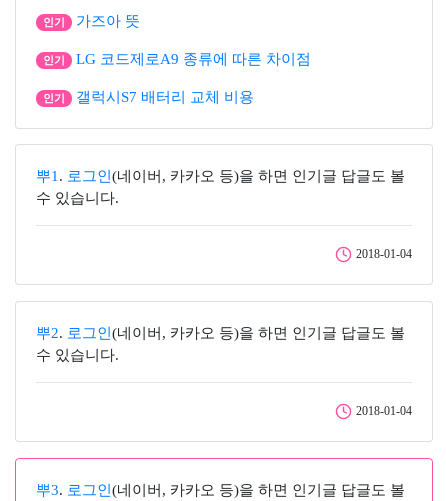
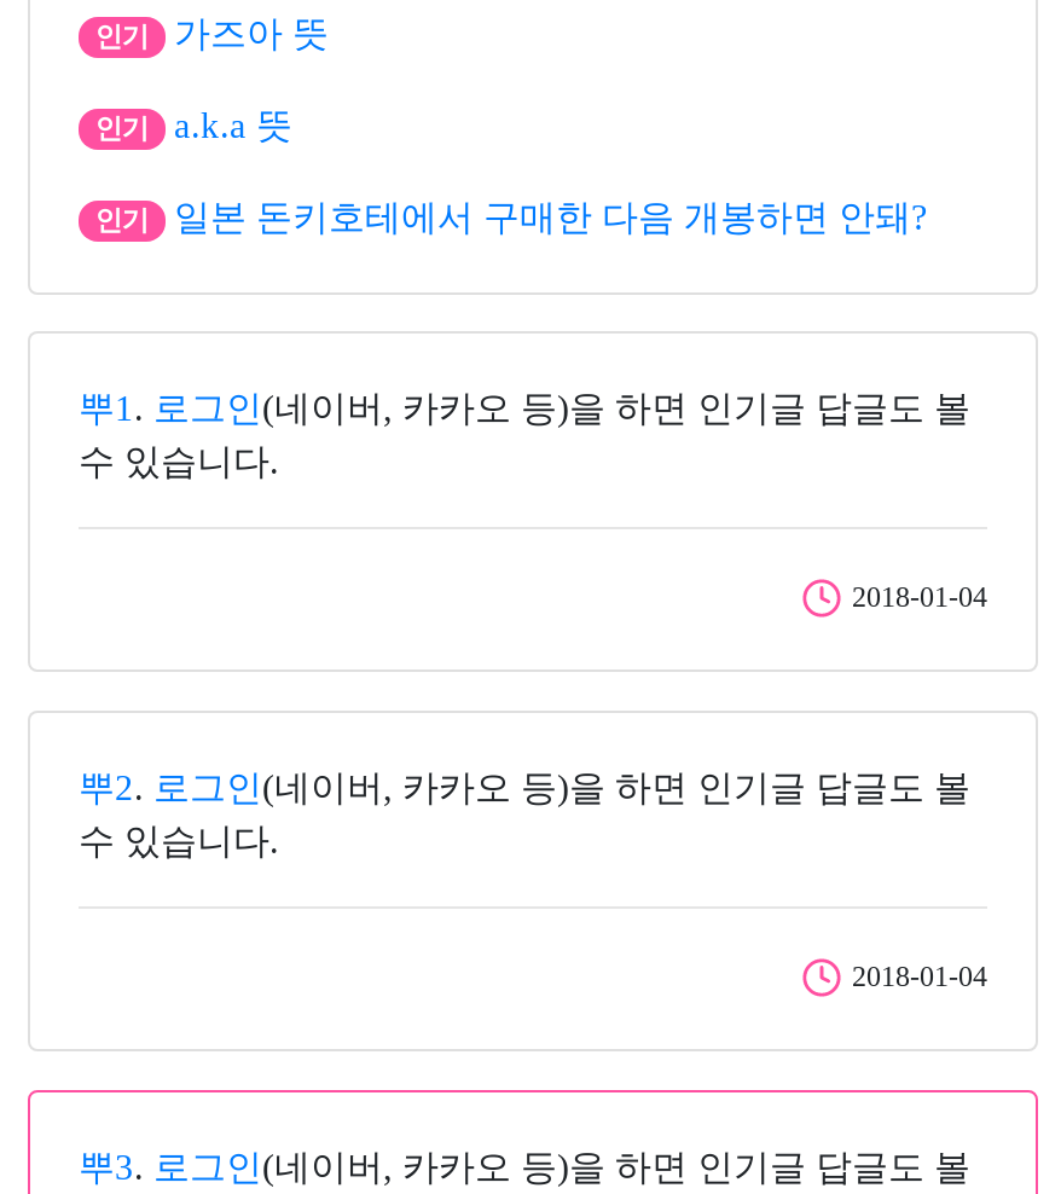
[75,51,310,67] LG 코드제로A9 종류에 따른 차이점 -> [174,106,292,145] a.k.a 뜻
[75,89,253,105] 갤럭시S7 배터리 교체 비용 -> [174,198,928,237] 일본 돈키호테에서 구매한 다음 개봉하면 안돼?

